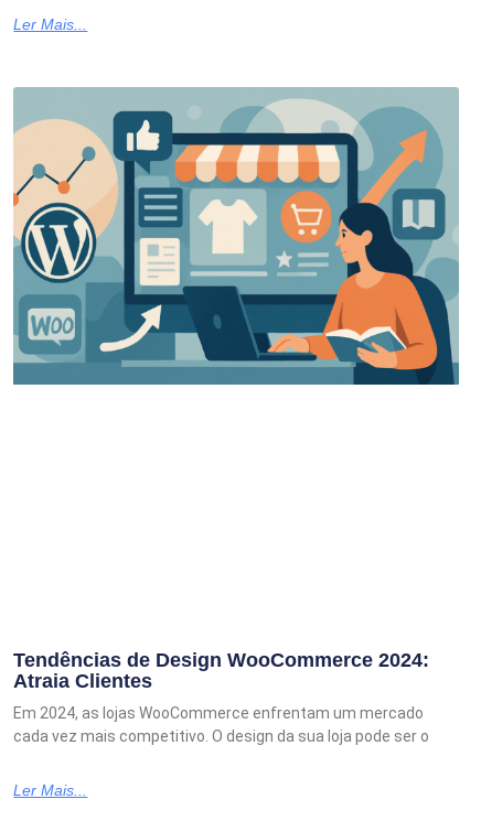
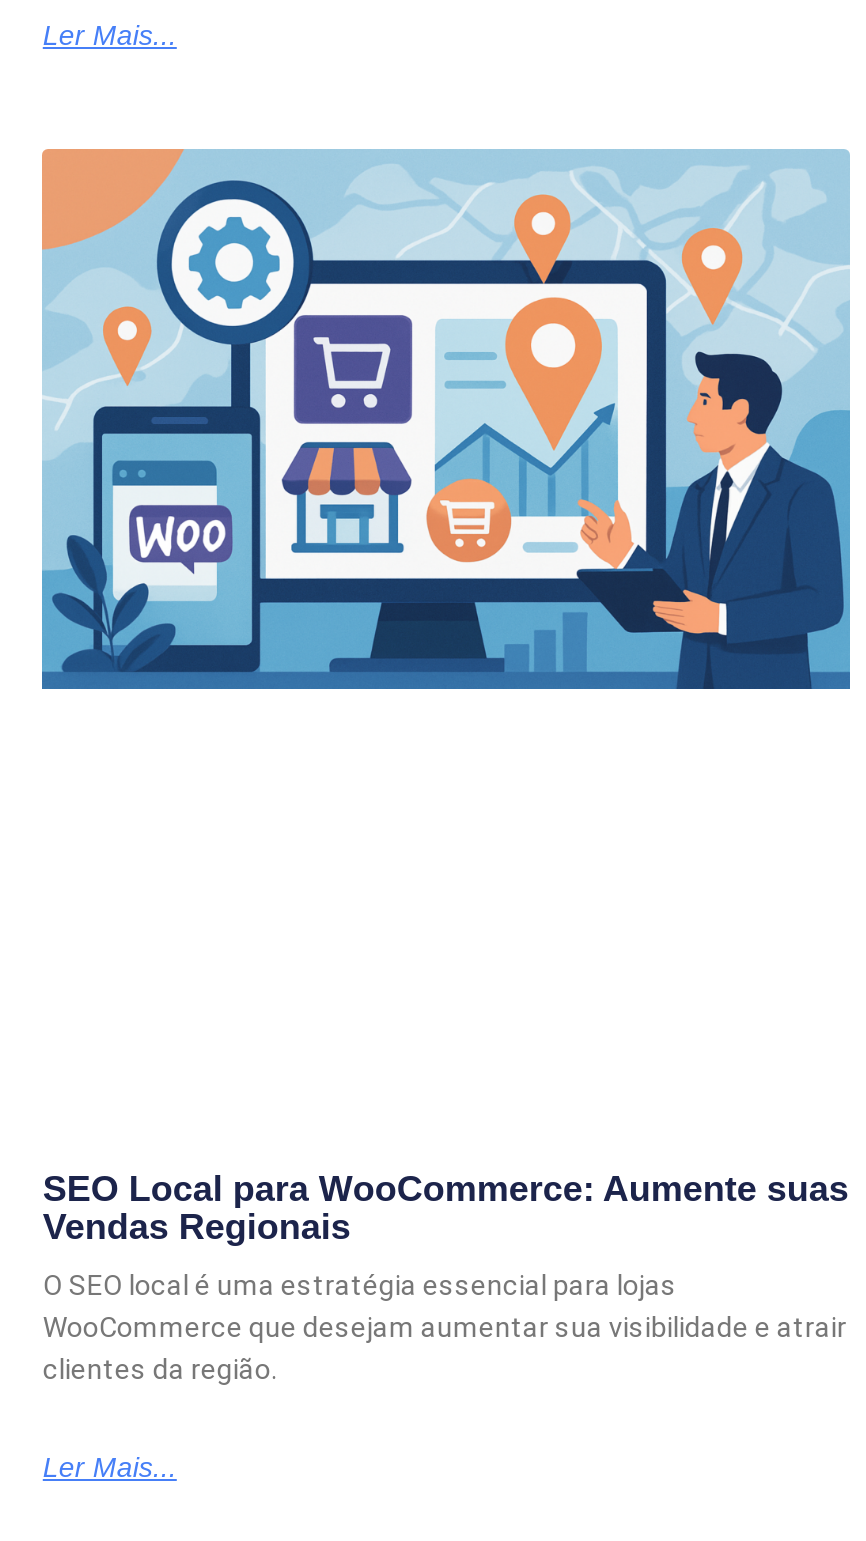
[12,87,459,385] [image] -> [42,149,850,689] [image]
[14,649,430,692] Tendências de Design WooCommerce 2024: | Atraia Clientes -> [43,1169,849,1247] SEO Local para WooCommerce: Aumente suas | Vendas Regionais
[14,704,430,745] Em 2024, as lojas WooCommerce enfrentam um mercado | cada vez mais competitivo. O design da sua loja pode ser o -> [43,1269,847,1385] O SEO local é uma estratégia essencial para lojas | WooCommerce que desejam aumentar sua visibilidade e atrair | clientes da região.

